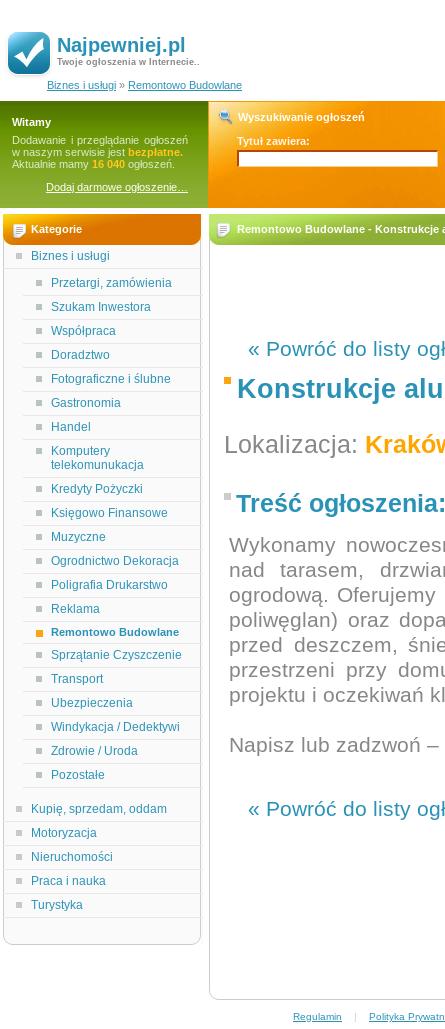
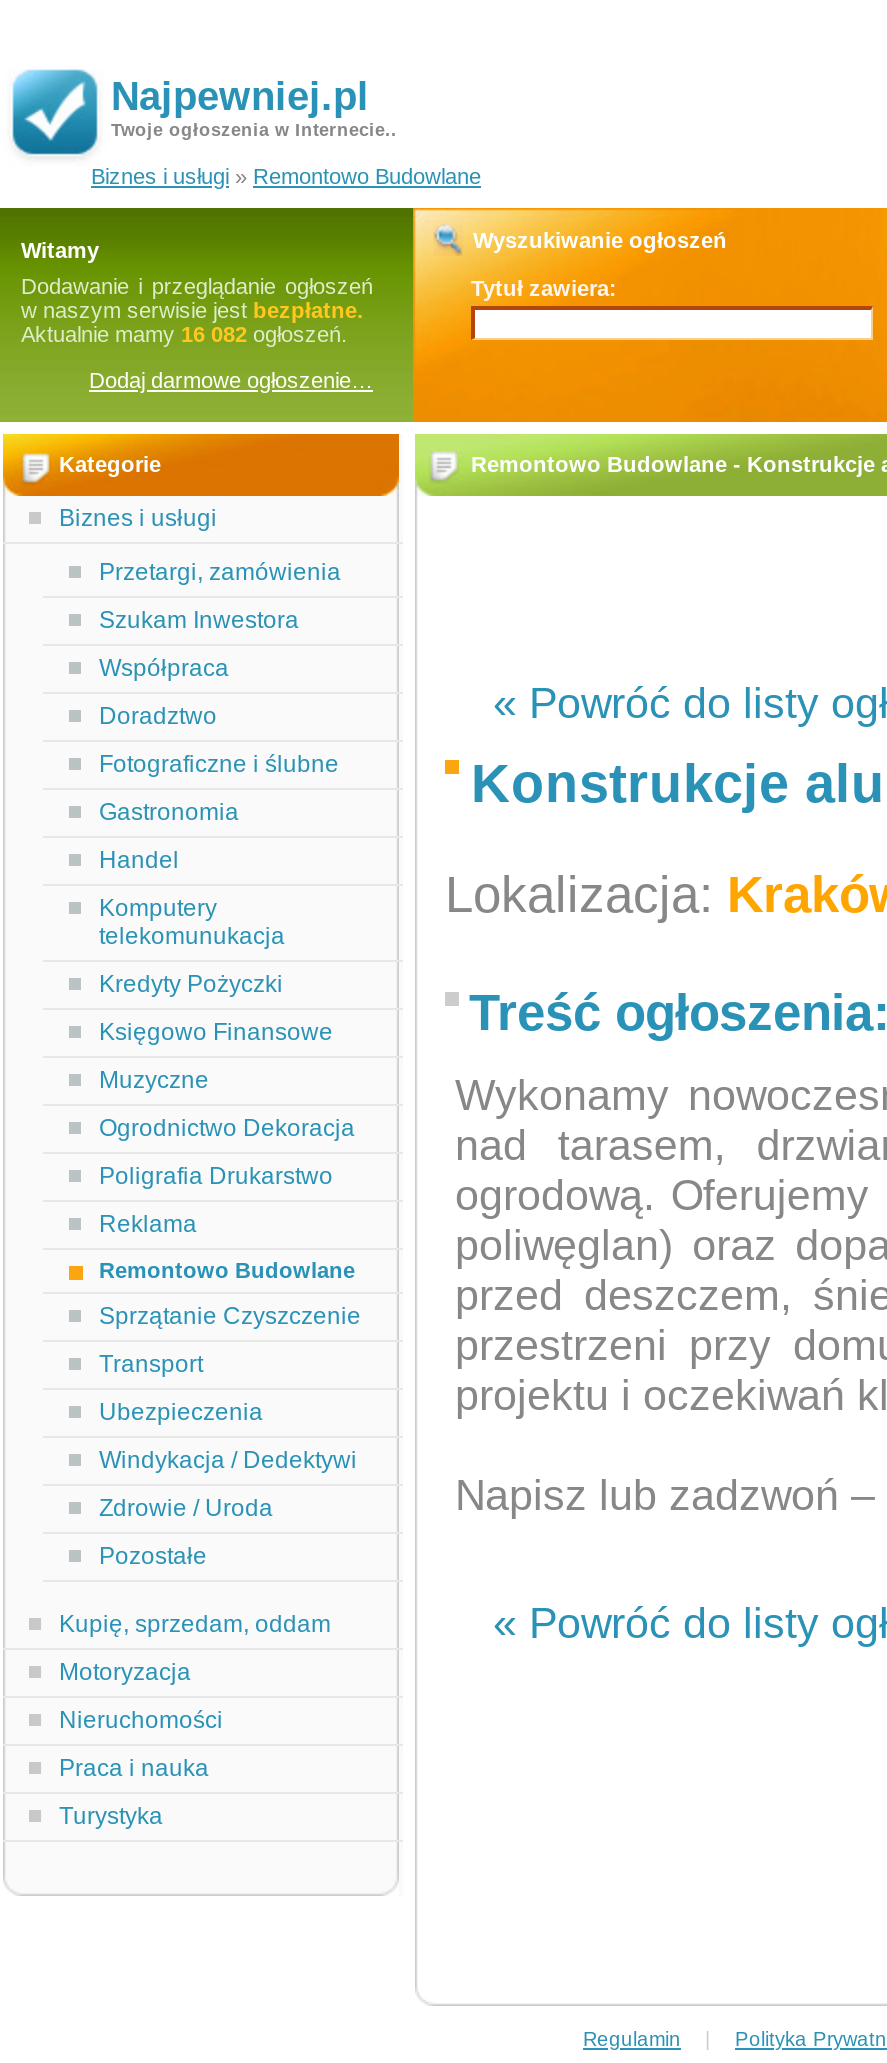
[12,157,175,169] Aktualnie mamy 16 040 ogłoszeń. -> [21,321,347,345] Aktualnie mamy 16 082 ogłoszeń.

